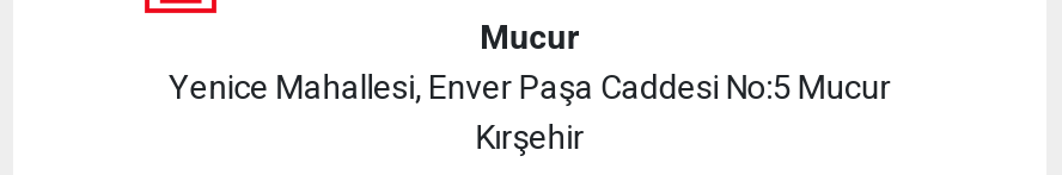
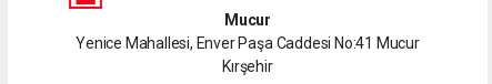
[169,67,891,105] Yenice Mahallesi, Enver Paşa Caddesi No:5 Mucur -> [76,34,420,52] Yenice Mahallesi, Enver Paşa Caddesi No:41 Mucur

